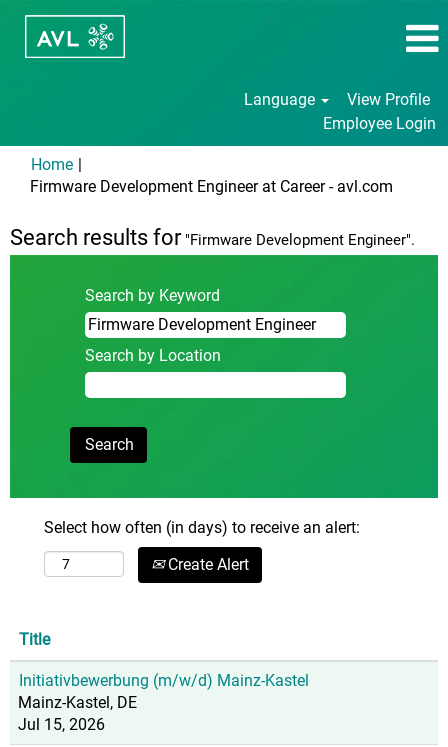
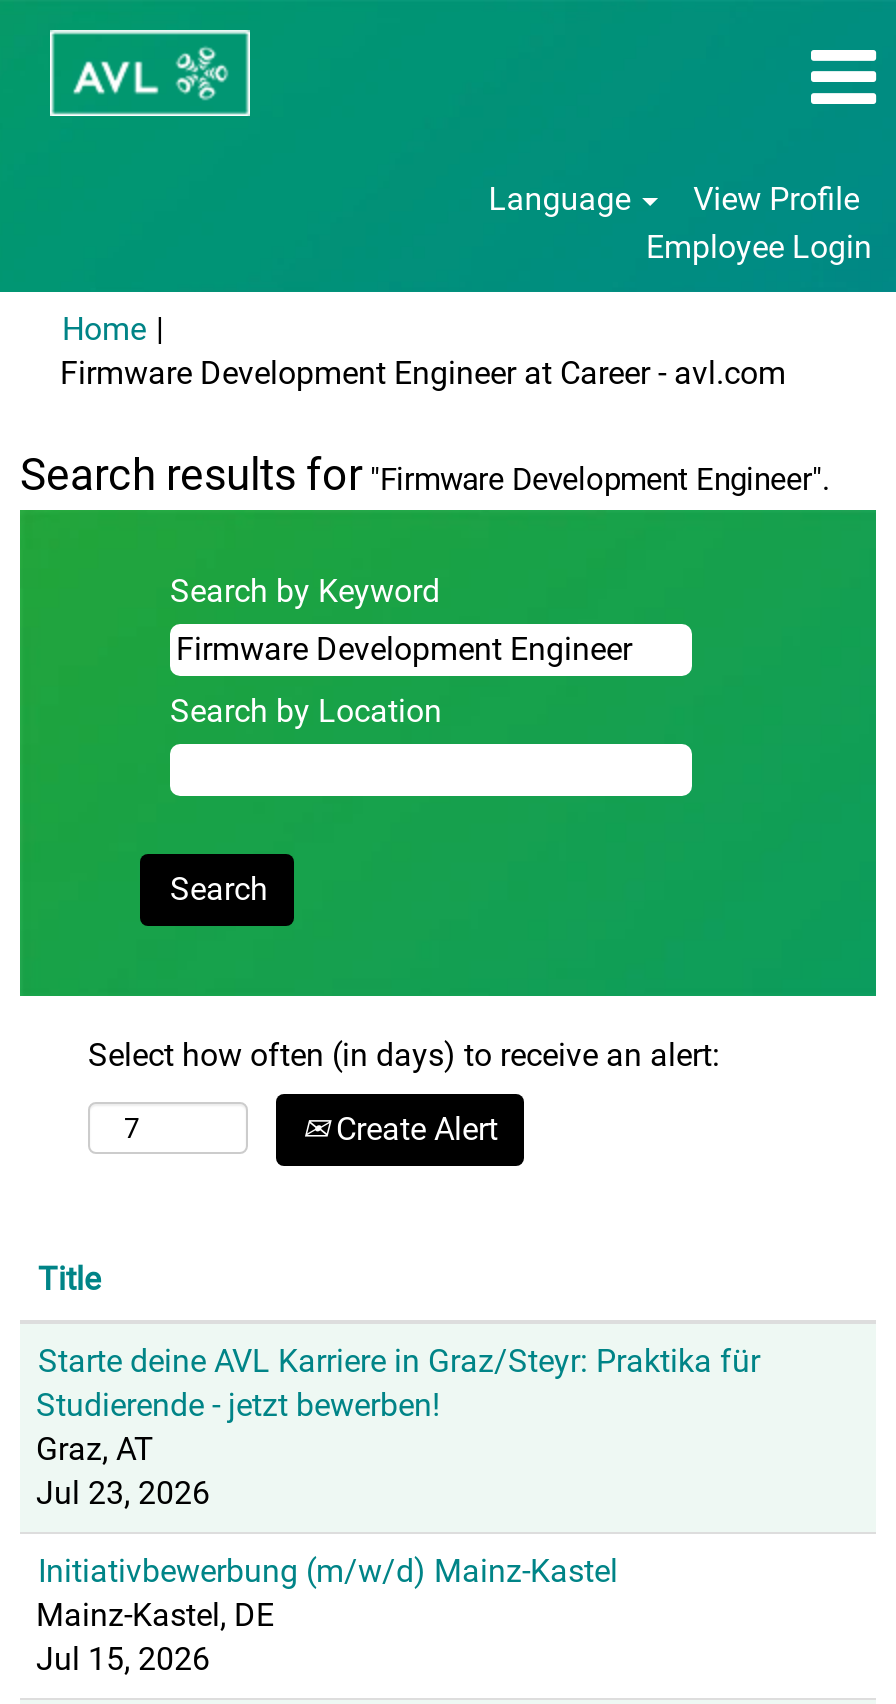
none -> [36,1342,760,1512] Starte deine AVL Karriere in Graz/Steyr: Praktika für | Studierende - jetzt bewerben! | Graz, AT | Jul 23, 2026

